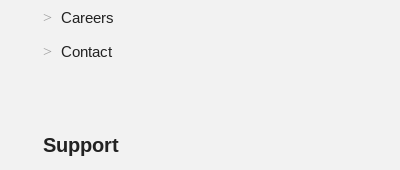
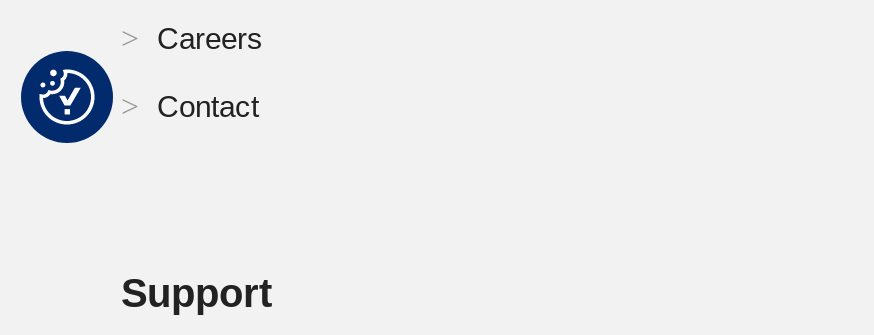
none -> [19,49,115,145] [image]

